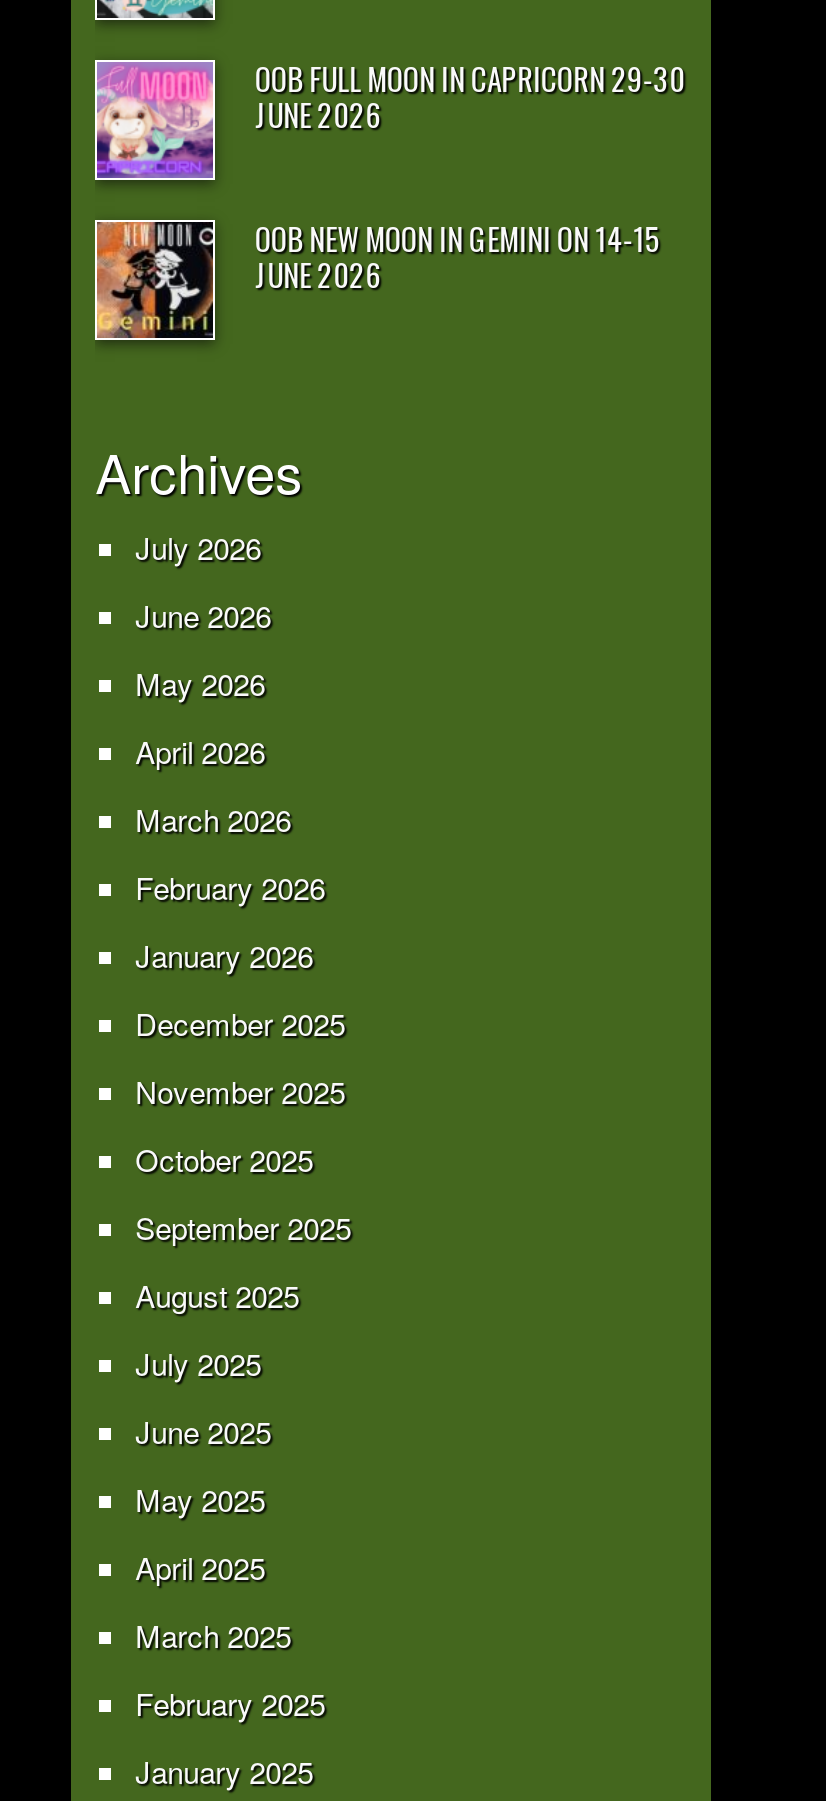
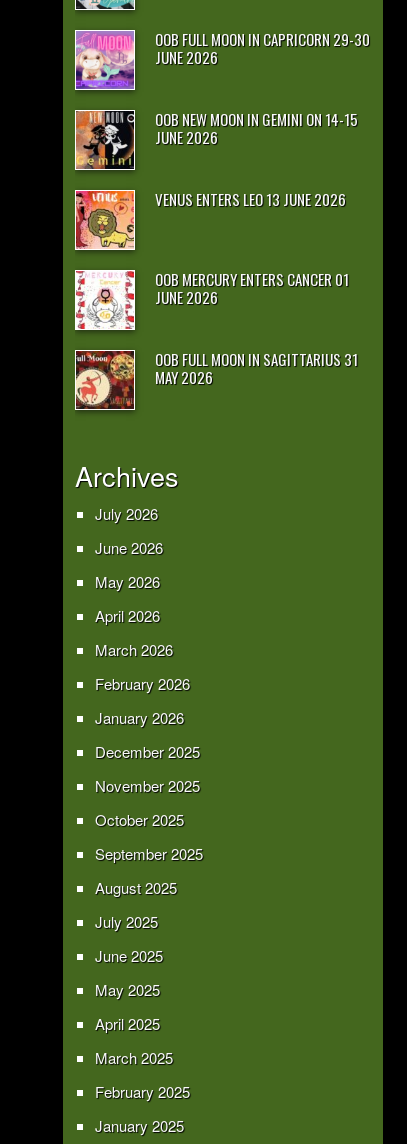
none -> [75,188,346,250] [image] | VENUS ENTERS LEO 13 JUNE 2026
none -> [75,268,358,388] [image] | OOB MERCURY ENTERS CANCER 01 | JUNE 2026 | OOB FULL MOON IN SAGITTARIUS 31 | MAY 2026
none -> [75,350,135,410] [image]

